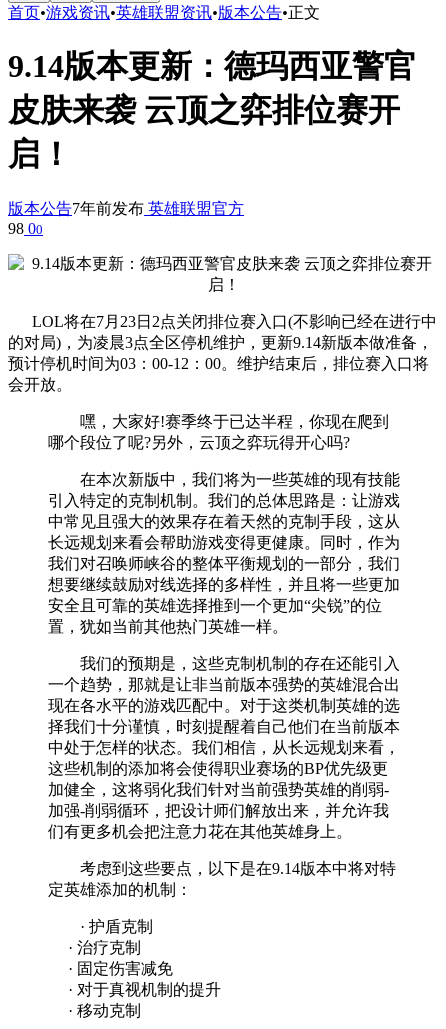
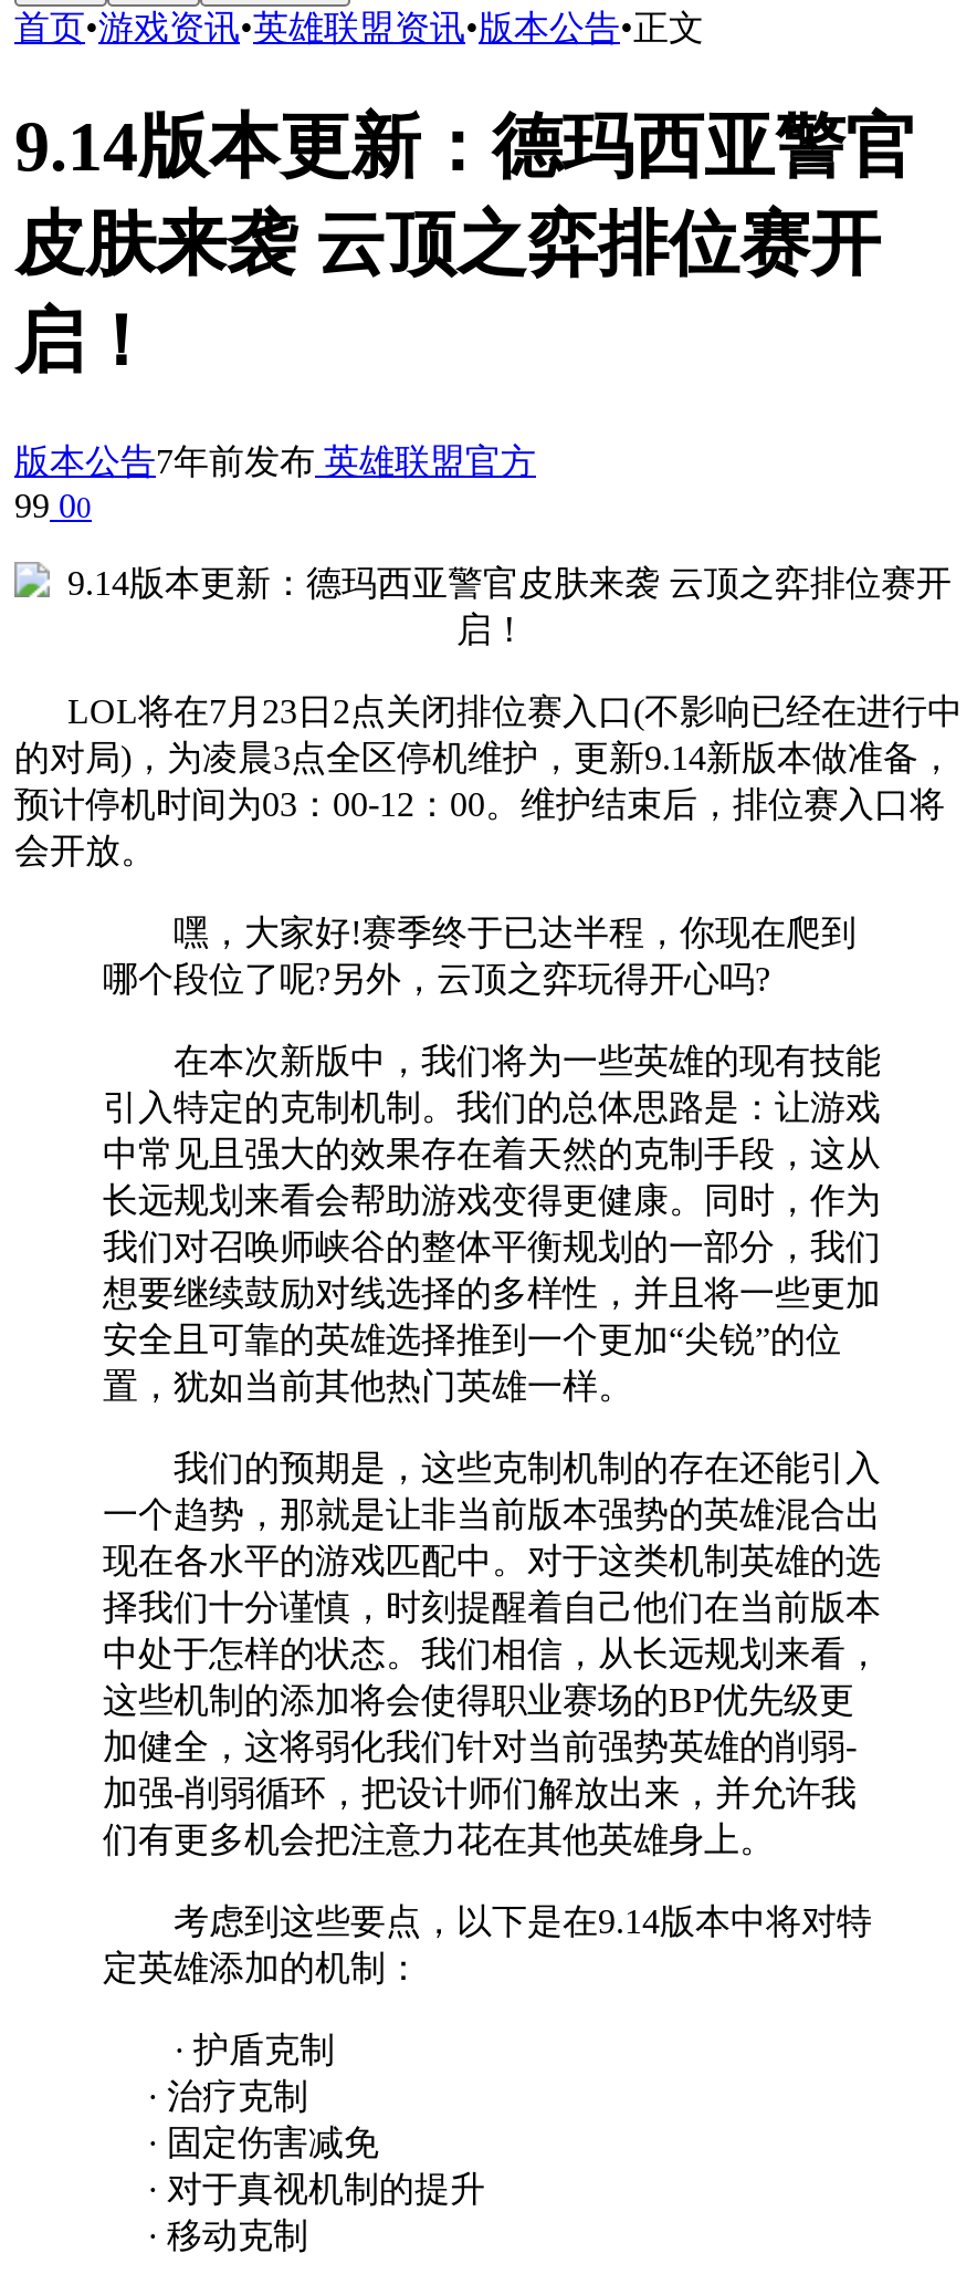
[8,220,43,237] 98 00 -> [14,486,92,524] 99 00

